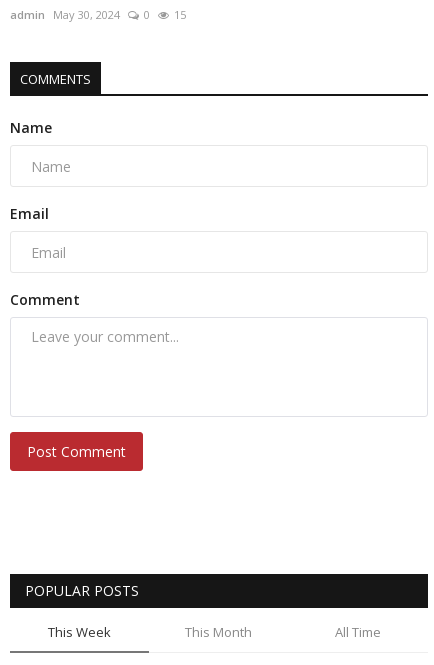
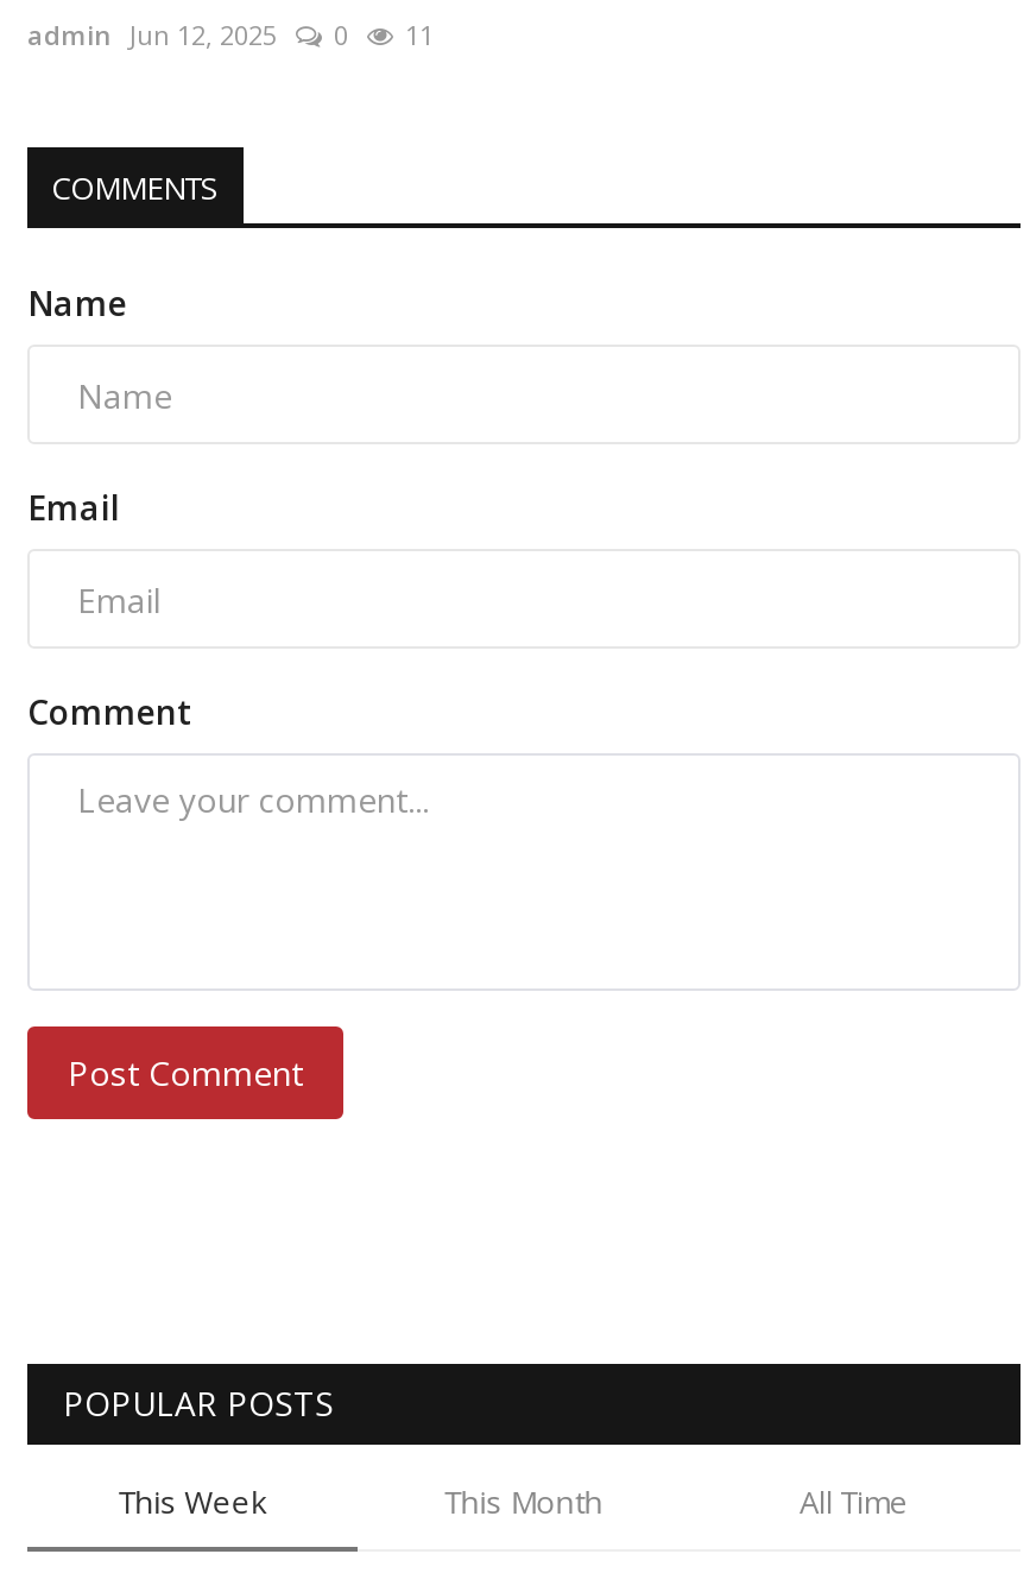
[10,7,120,22] admin May 30, 2024 -> [27,17,277,52] admin Jun 12, 2025
[174,7,186,22] 15 -> [405,17,434,52] 11

